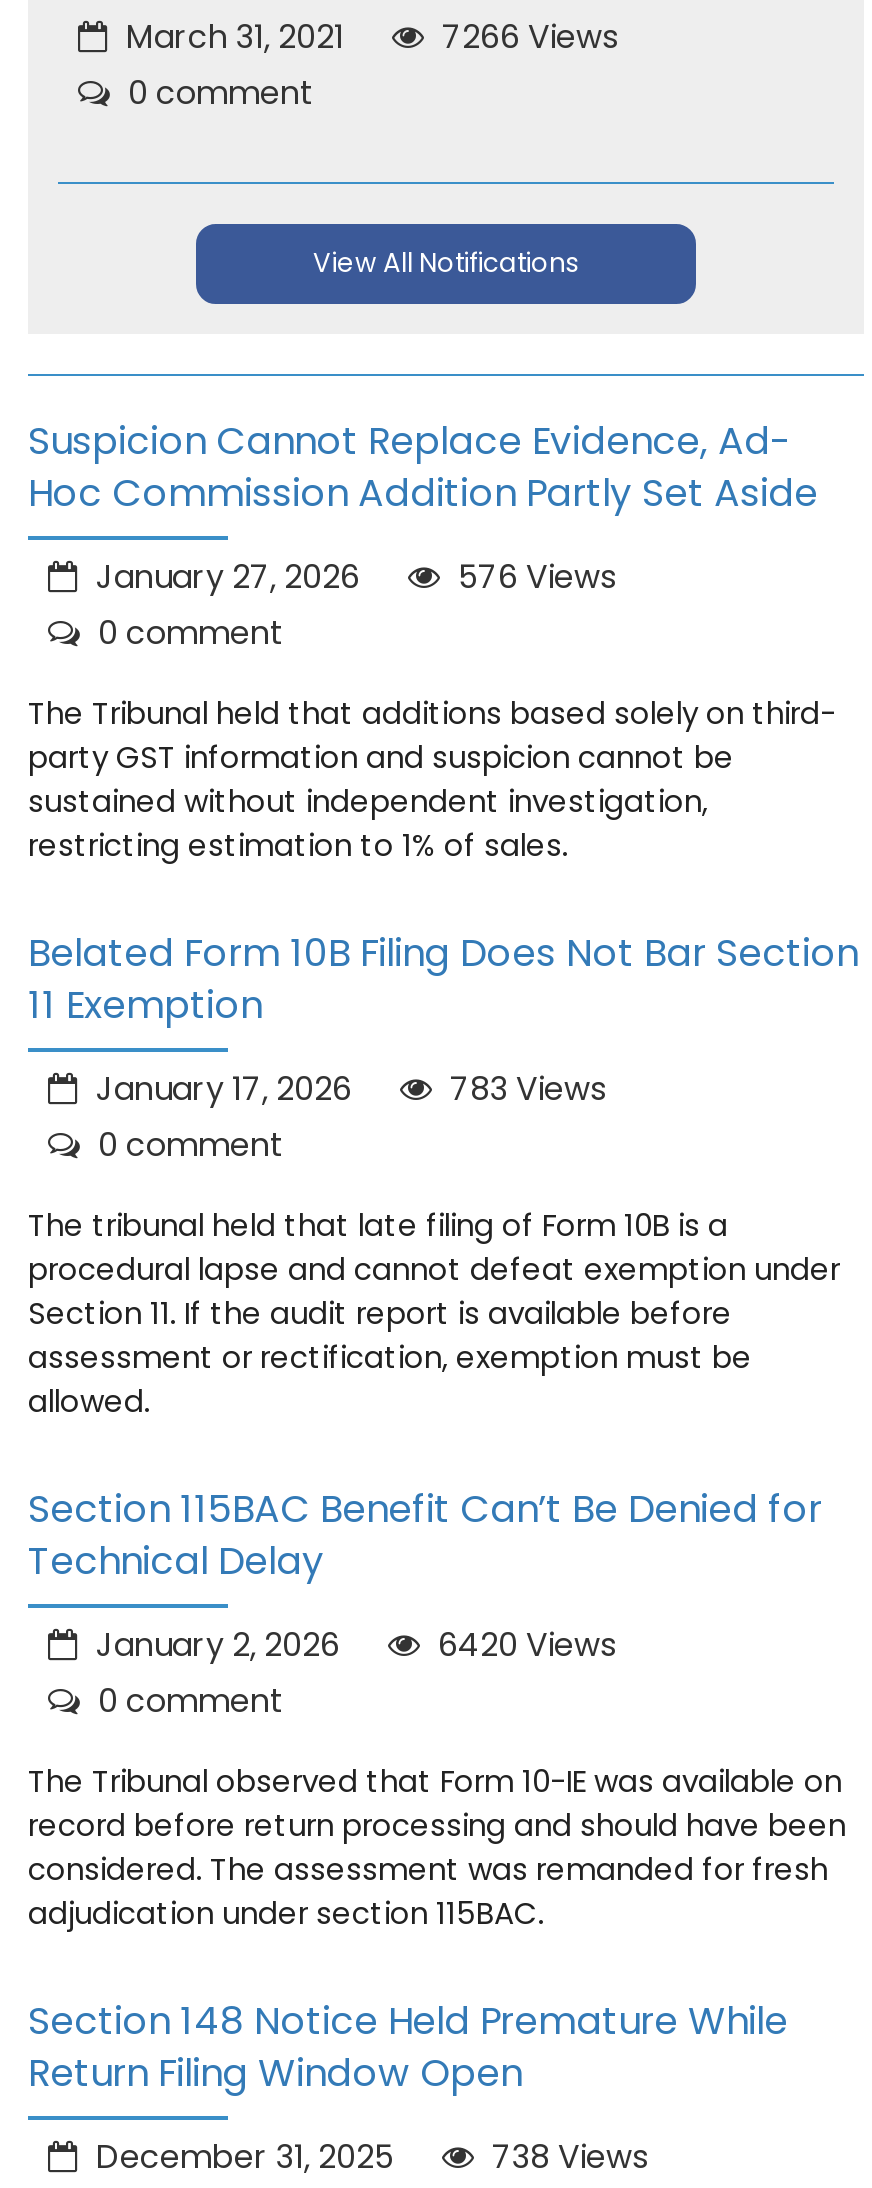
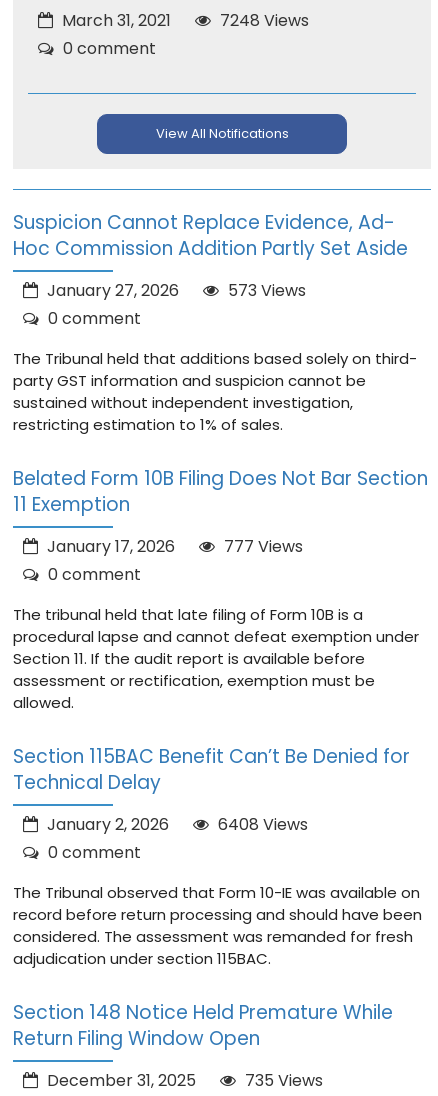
[118,14,618,60] March 31, 2021 7266 Views -> [58,9,309,32] March 31, 2021 7248 Views
[88,554,616,600] January 27, 2026 576 Views -> [43,279,306,302] January 27, 2026 573 Views
[88,1066,606,1112] January 17, 2026 783 Views -> [43,535,303,558] January 17, 2026 777 Views
[88,1622,616,1668] January 2, 2026 6420 Views -> [43,813,308,836] January 2, 2026 6408 Views
[88,2134,648,2180] December 31, 2025 738 Views -> [43,1069,323,1092] December 31, 2025 735 Views

